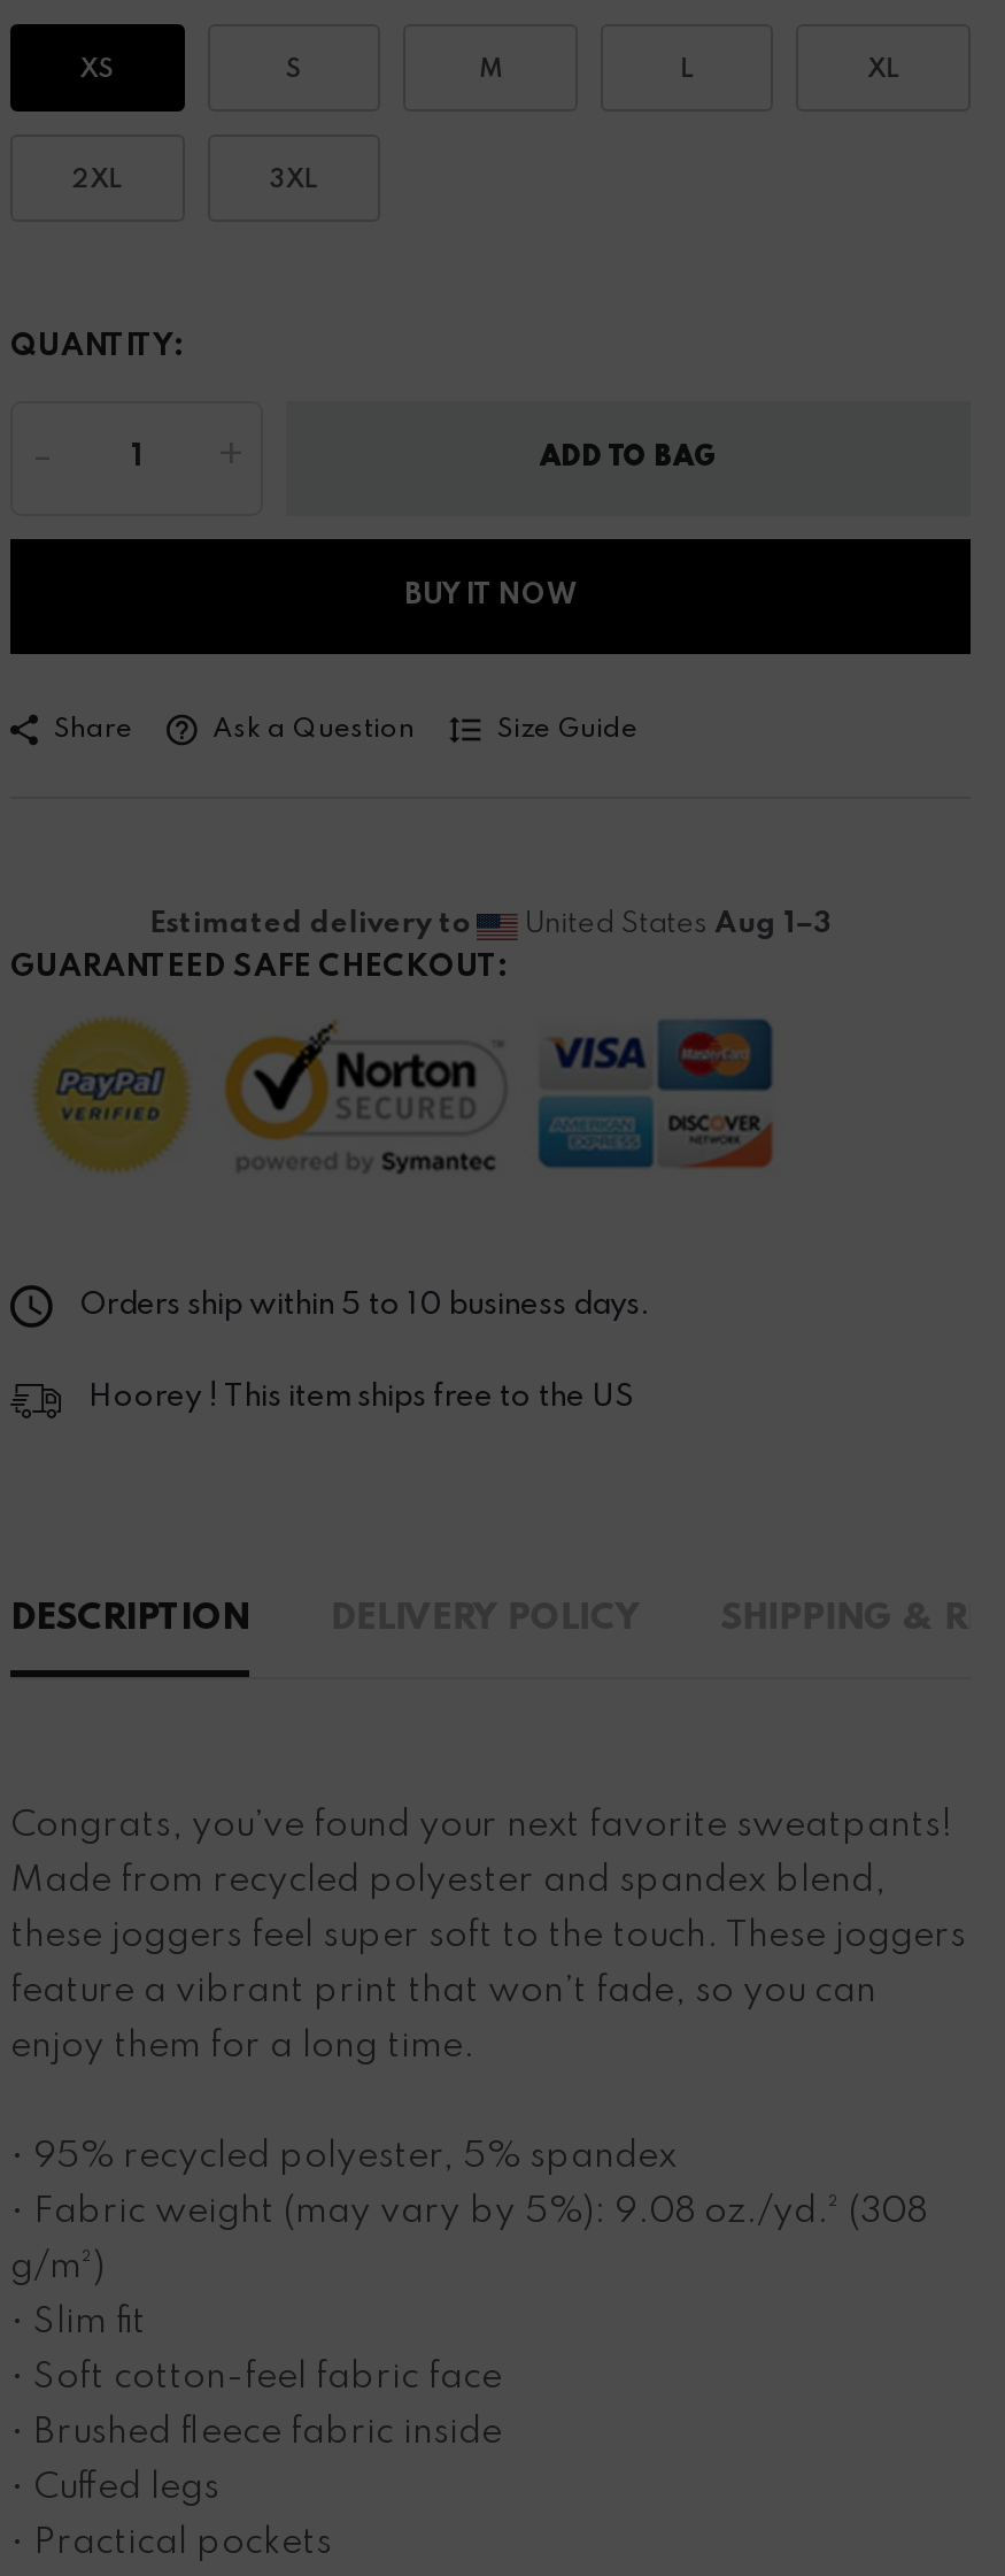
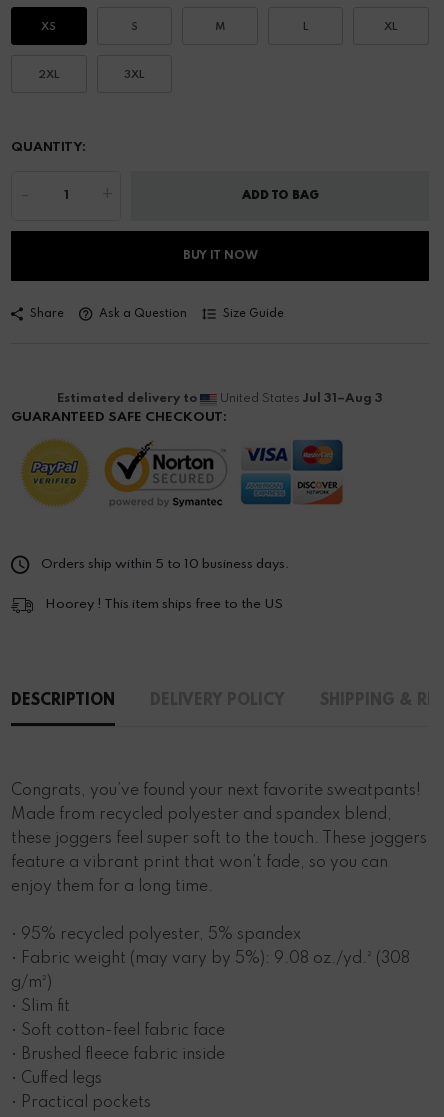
[517,910,832,940] United States Aug 1–3 -> [217,392,383,405] United States Jul 31–Aug 3

